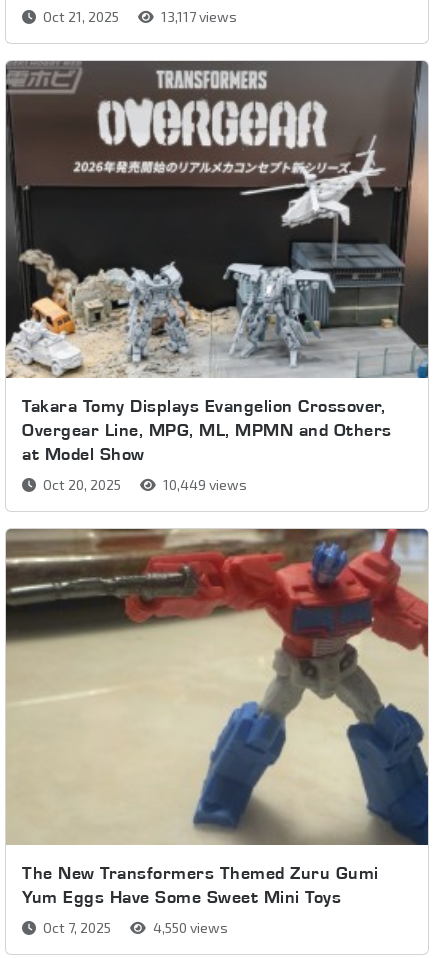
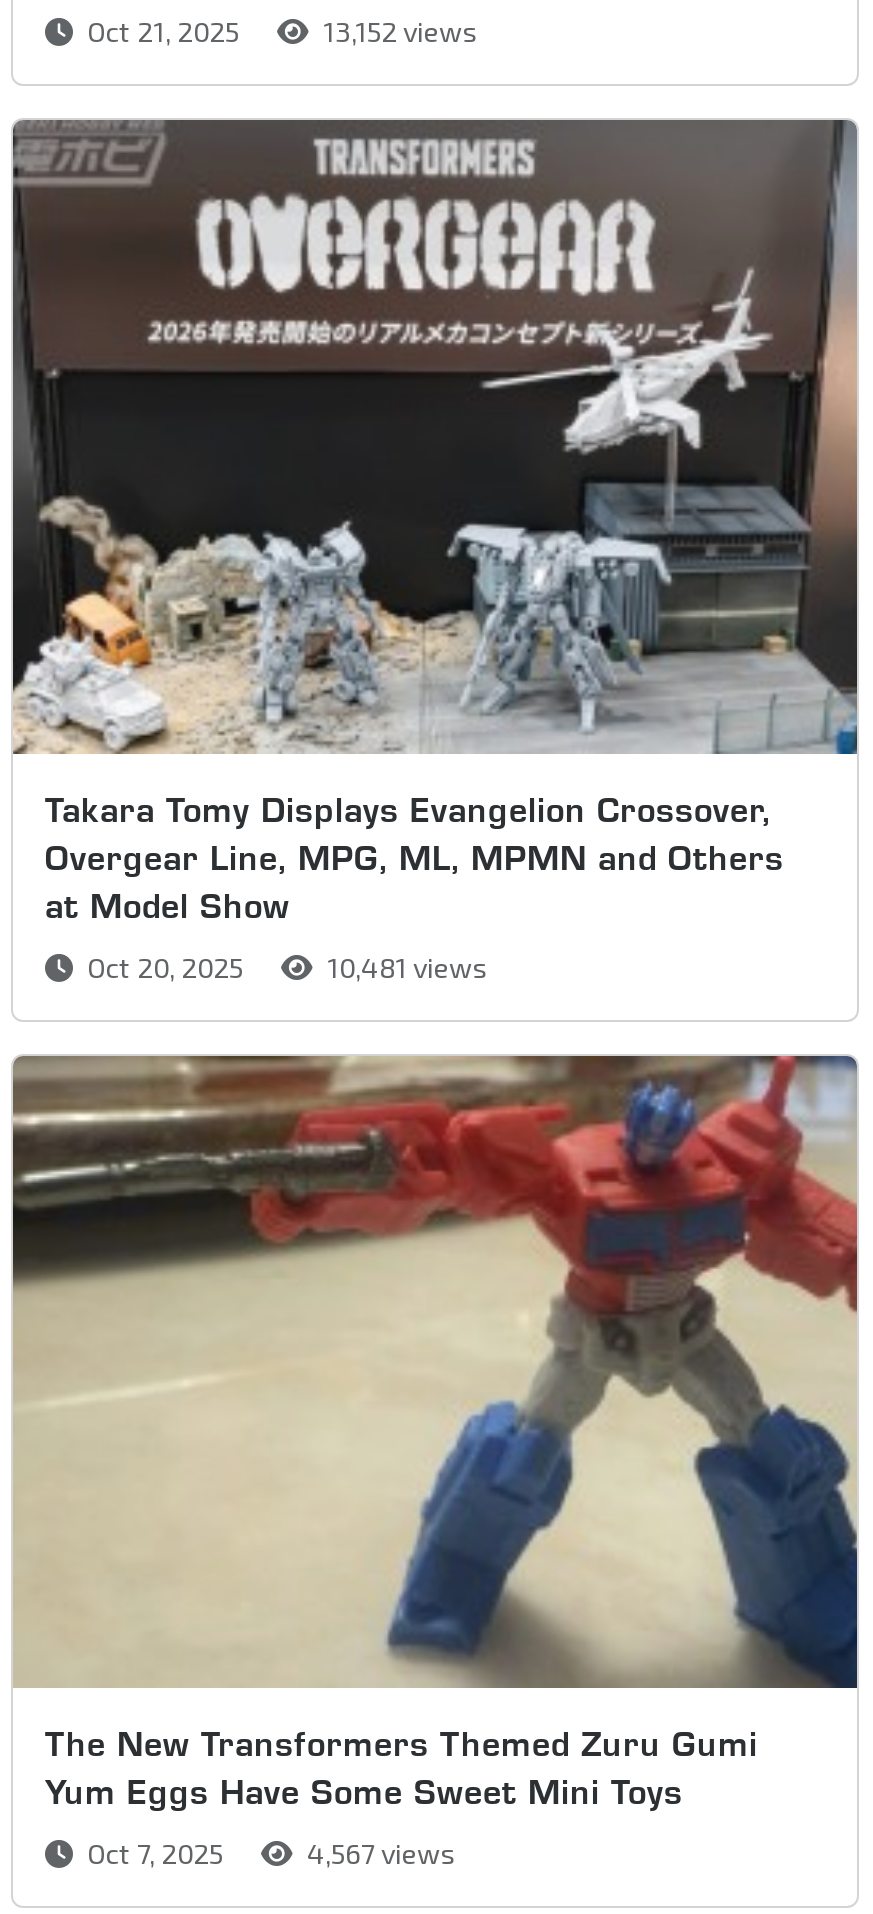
[158,8,237,25] 13,117 views -> [317,14,479,48] 13,152 views
[160,476,247,493] 10,449 views -> [321,949,489,983] 10,481 views
[150,919,228,936] 4,550 views -> [301,1836,457,1870] 4,567 views

